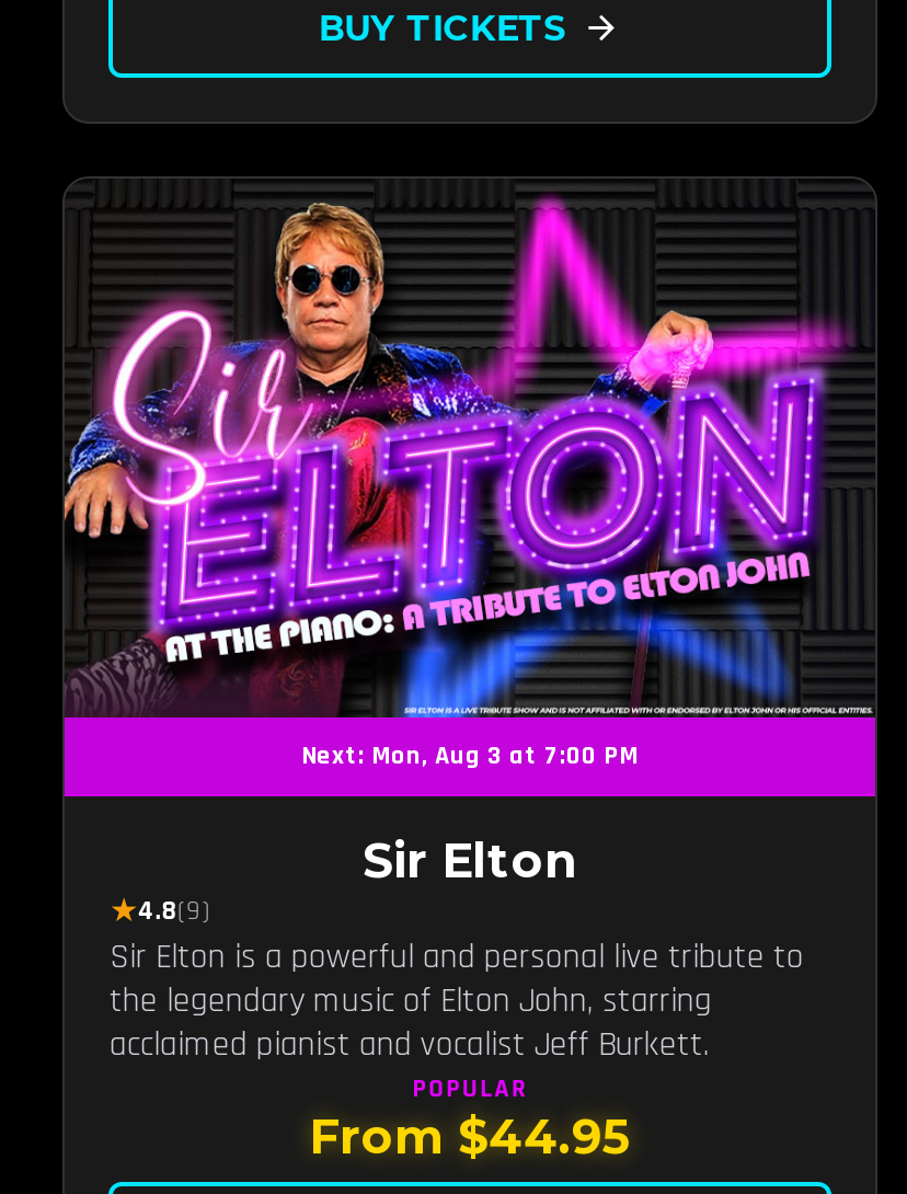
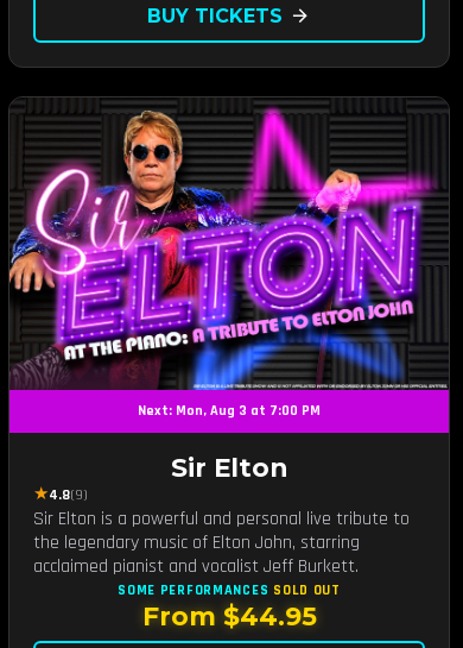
[412,1072,528,1105] POPULAR -> [118,582,341,600] SOME PERFORMANCES SOLD OUT

